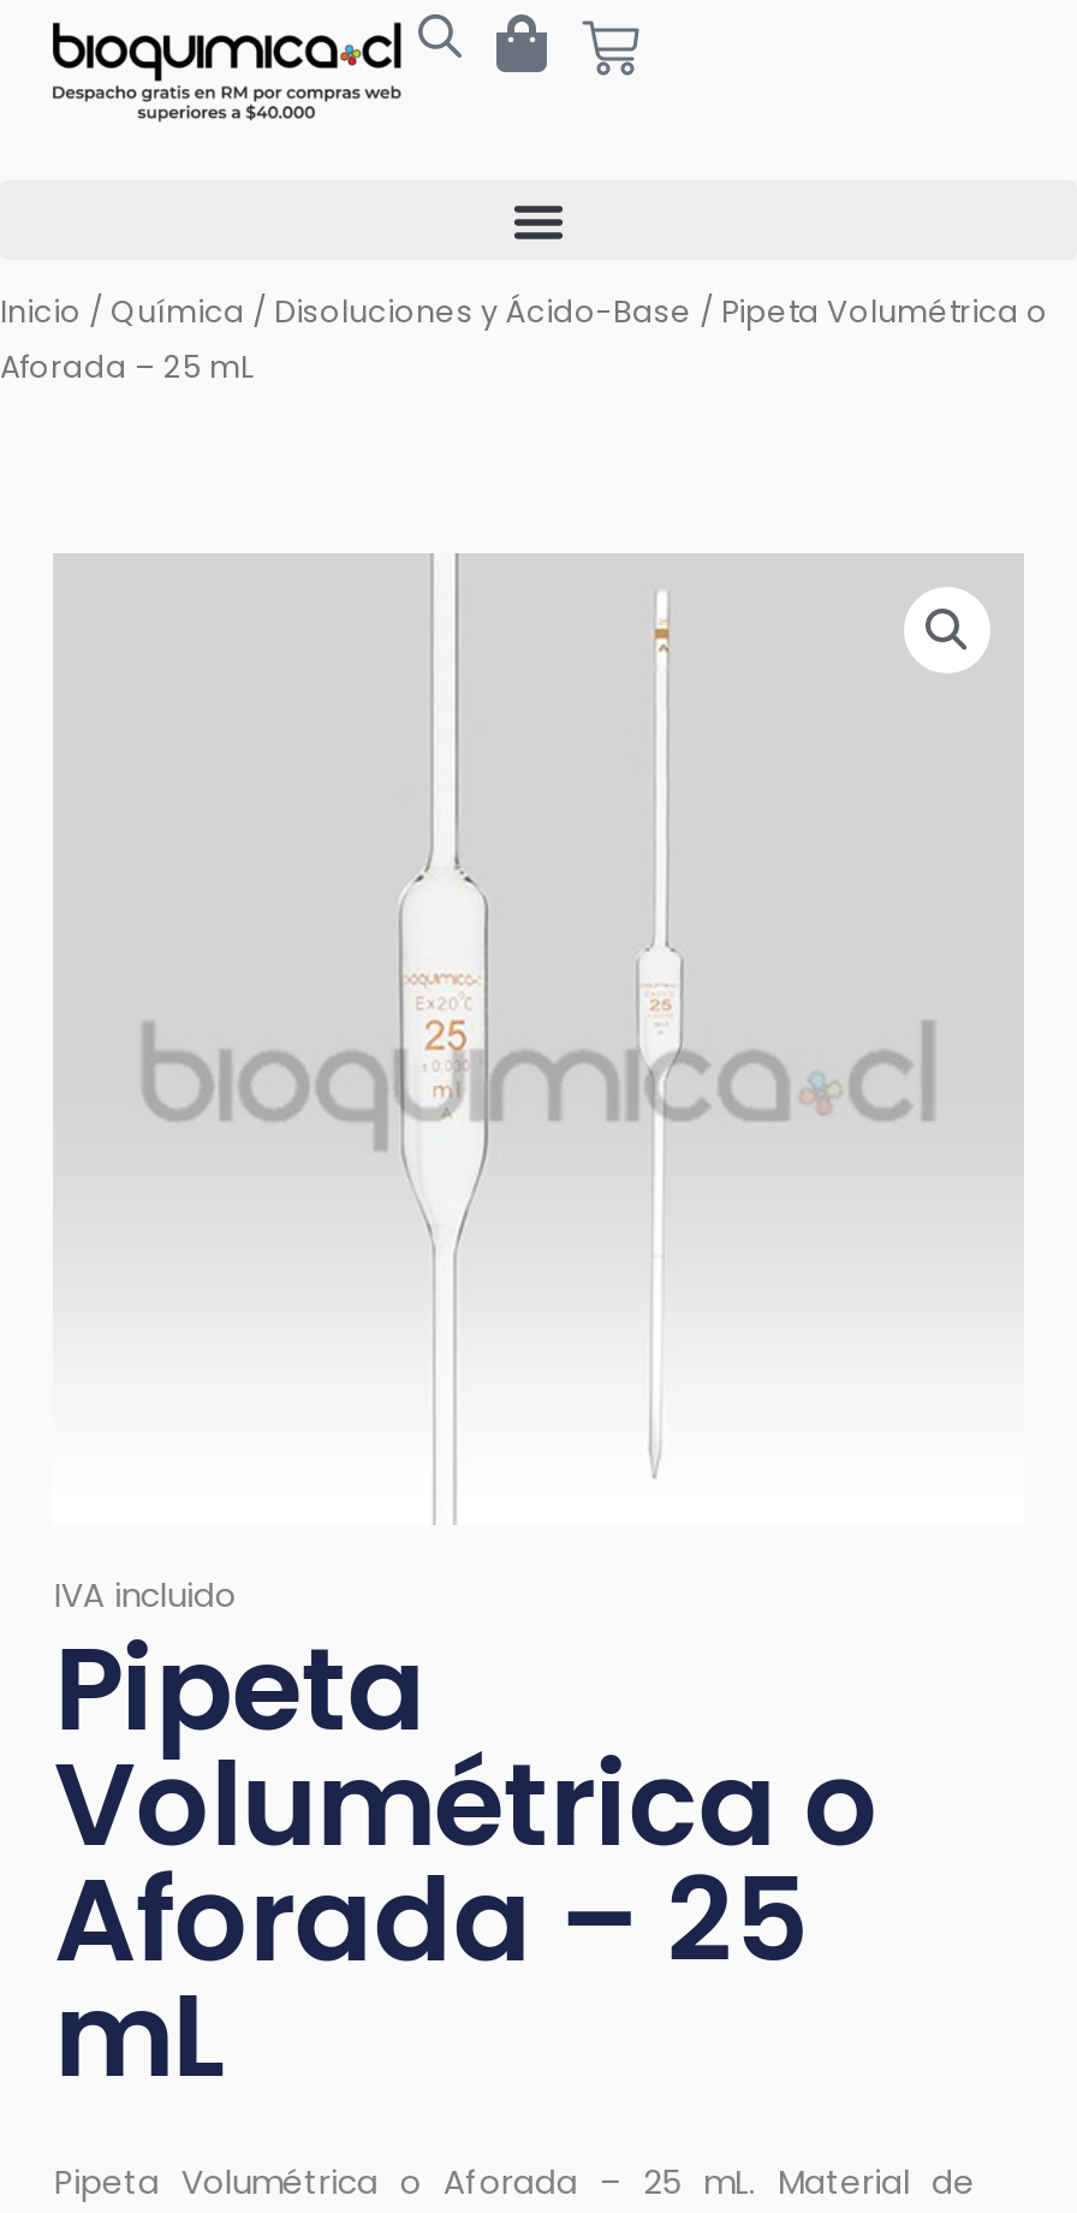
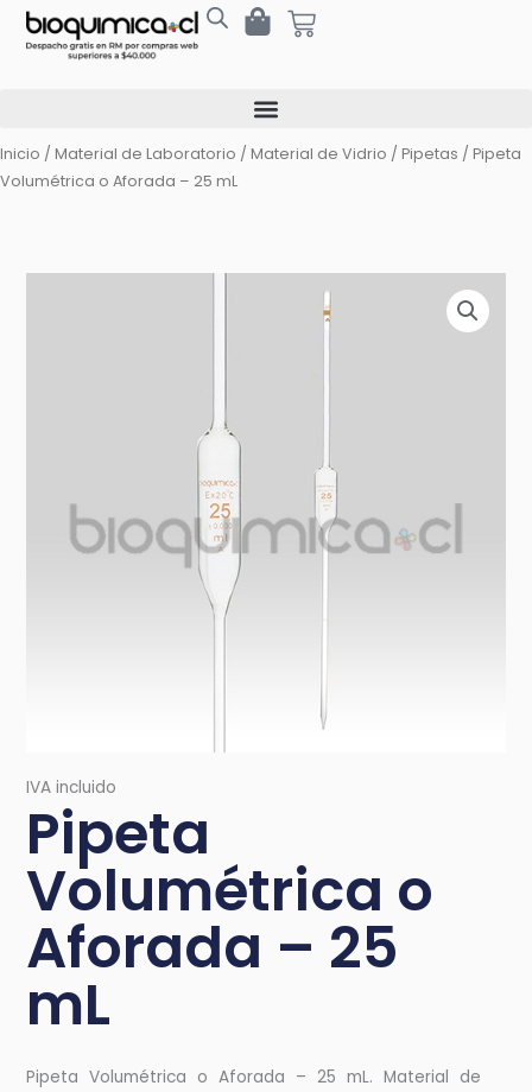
[0,291,1048,387] Inicio / Química / Disoluciones y Ácido-Base / Pipeta Volumétrica o | Aforada – 25 mL -> [0,144,521,191] Inicio / Material de Laboratorio / Material de Vidrio / Pipetas / Pipeta | Volumétrica o Aforada – 25 mL

